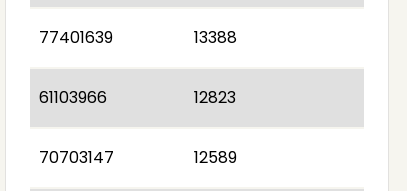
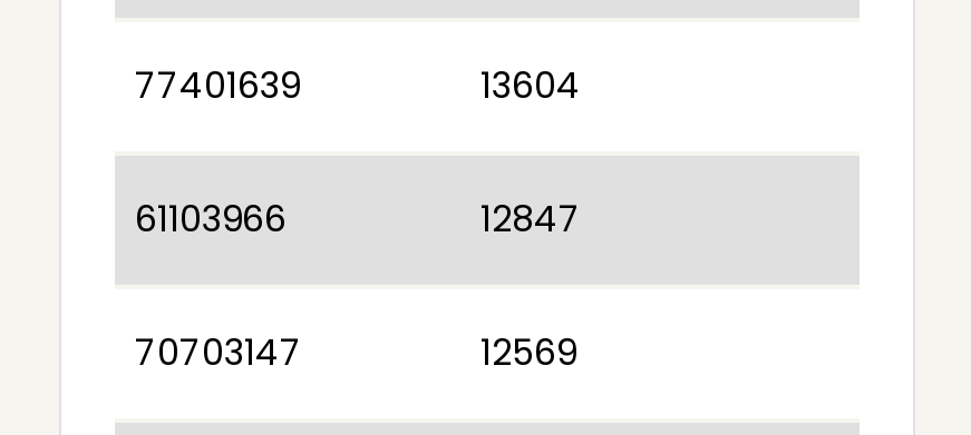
[194,26,237,49] 13388 -> [480,60,581,111] 13604
[194,86,236,109] 12823 -> [480,194,581,245] 12847
[194,146,237,169] 12589 -> [480,327,576,378] 12569

